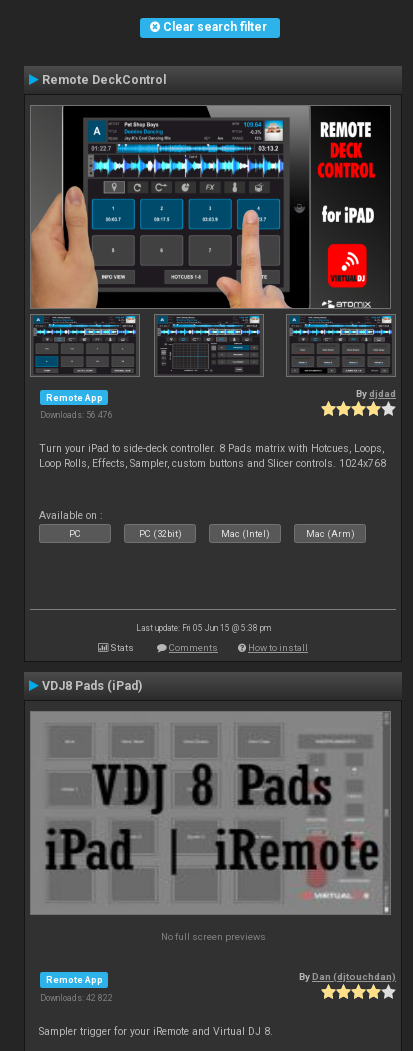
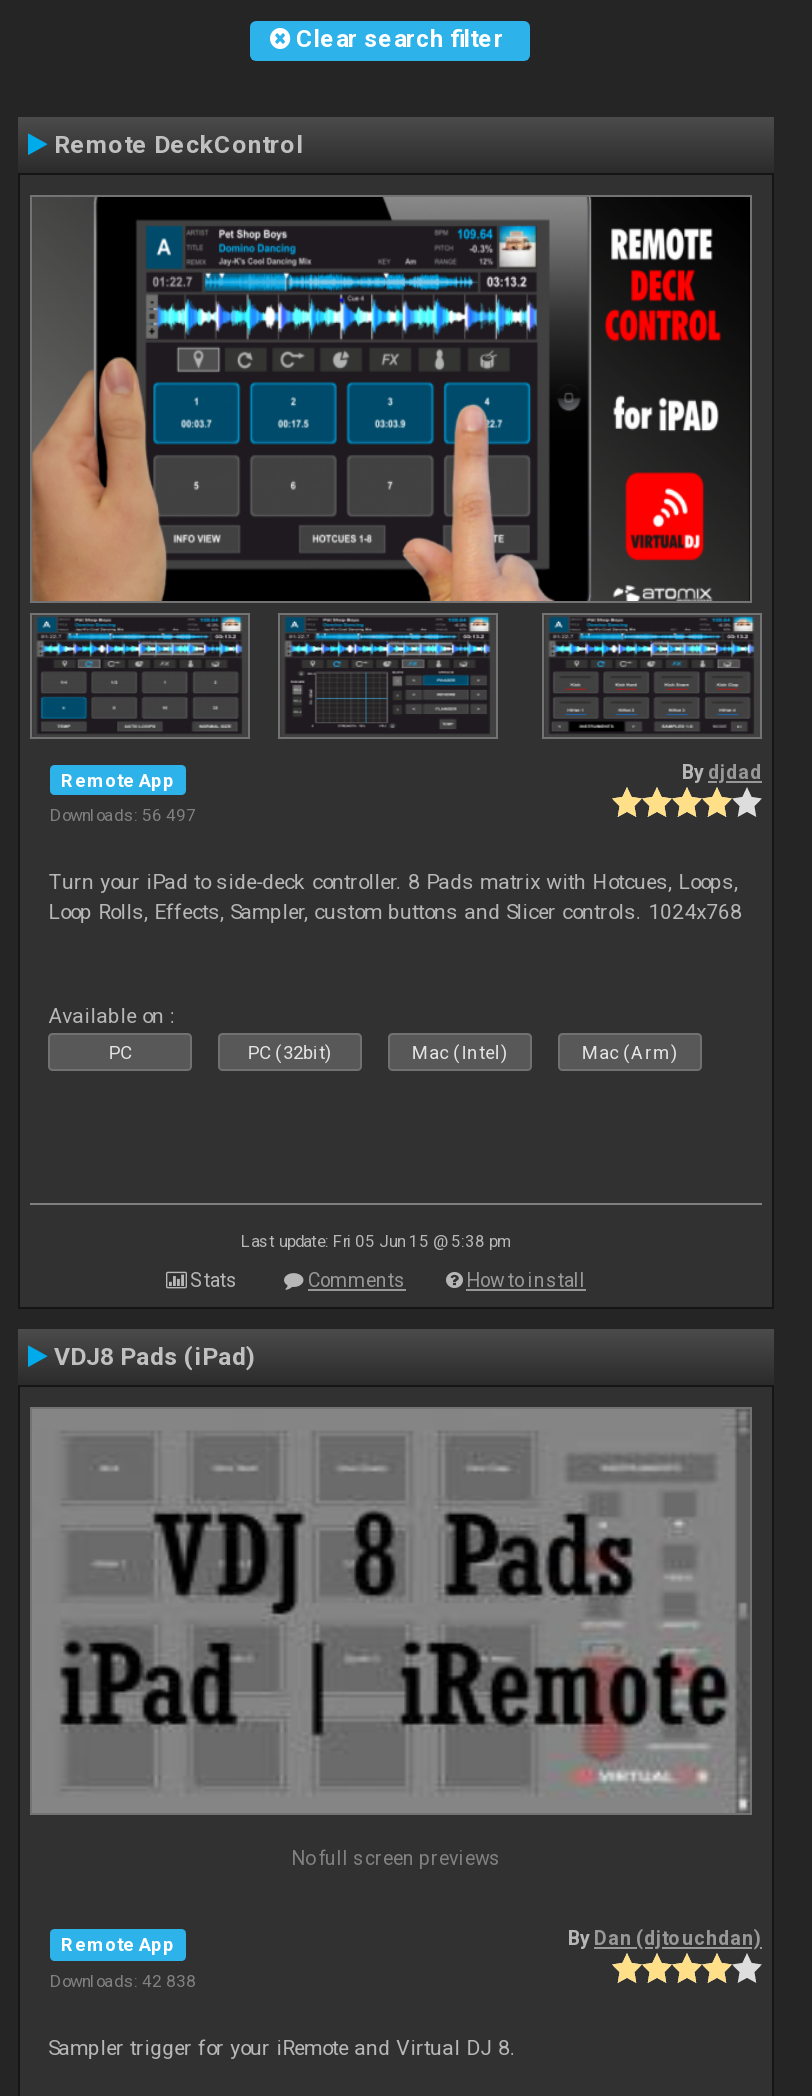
[40,410,113,420] Downloads: 56 476 -> [50,806,196,826] Downloads: 56 497
[40,993,113,1003] Downloads: 42 822 -> [50,1970,196,1990] Downloads: 42 838

